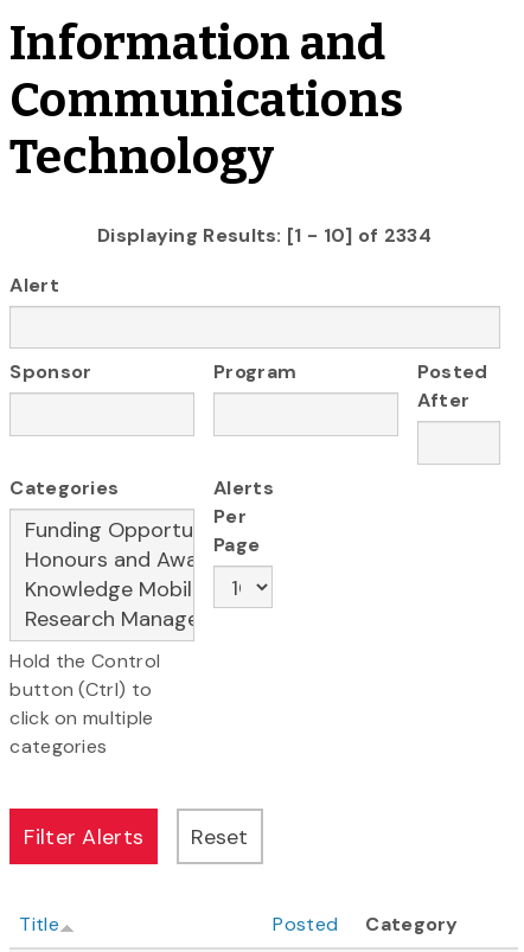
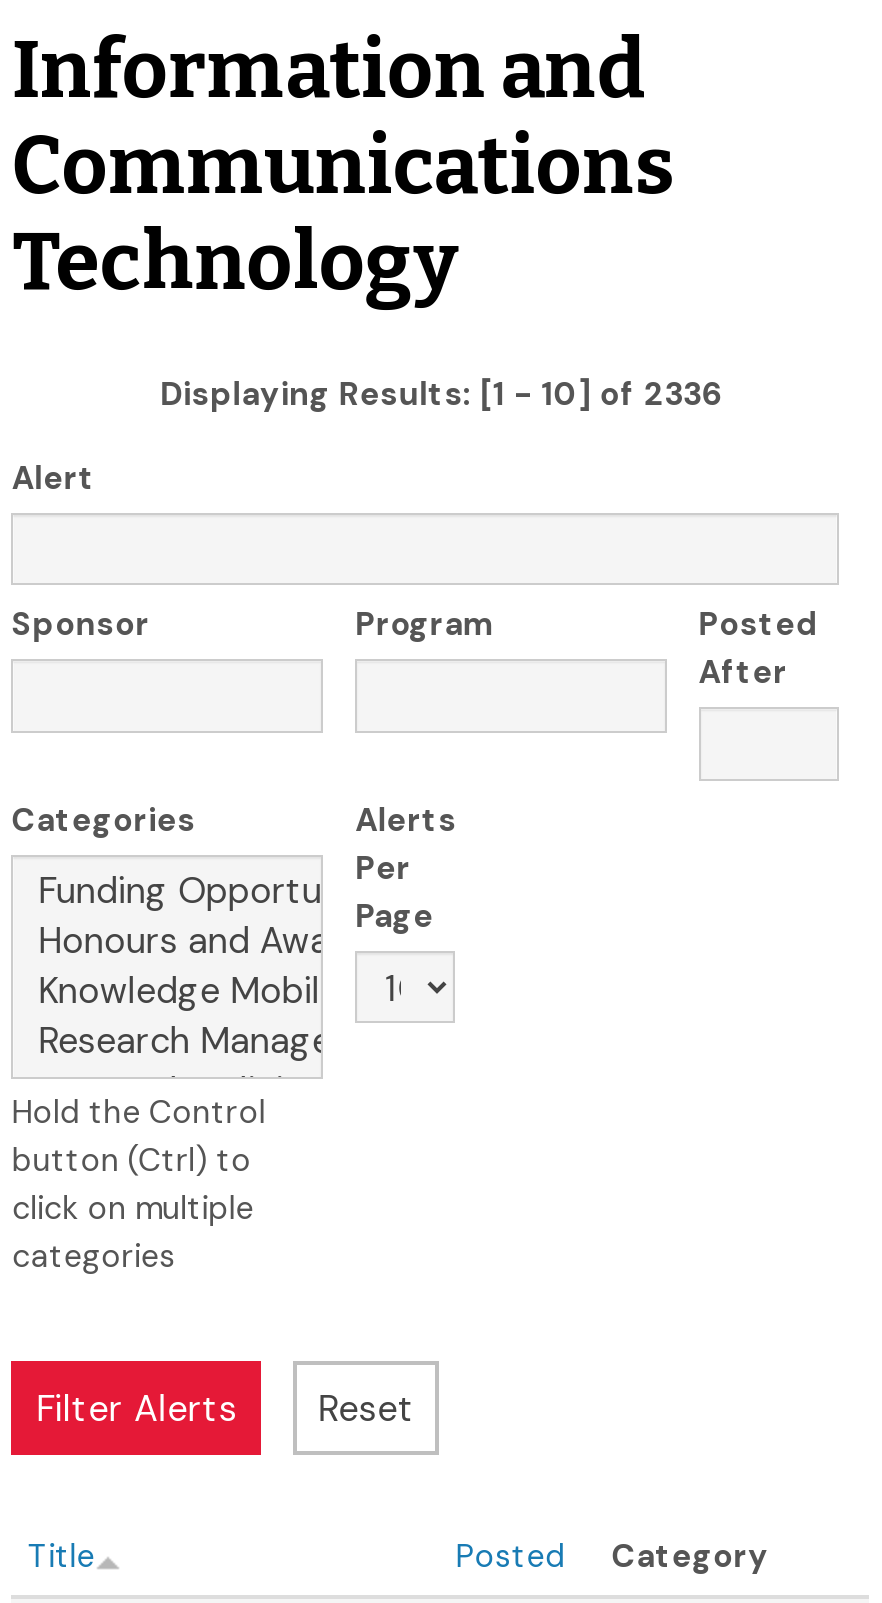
[97,223,431,248] Displaying Results: [1 - 10] of 2334 -> [160,373,722,415] Displaying Results: [1 - 10] of 2336

